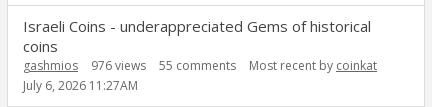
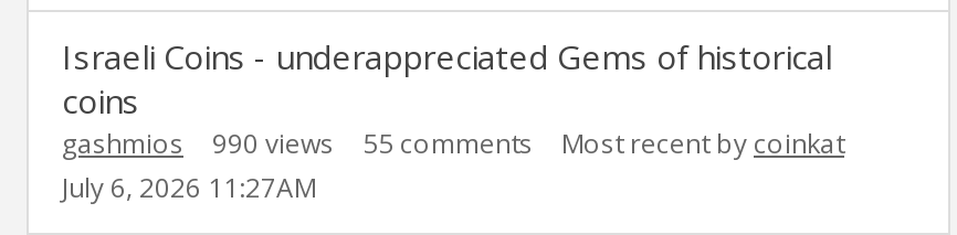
[23,57,377,74] gashmios 976 views 55 comments Most recent by coinkat -> [62,125,844,162] gashmios 990 views 55 comments Most recent by coinkat

